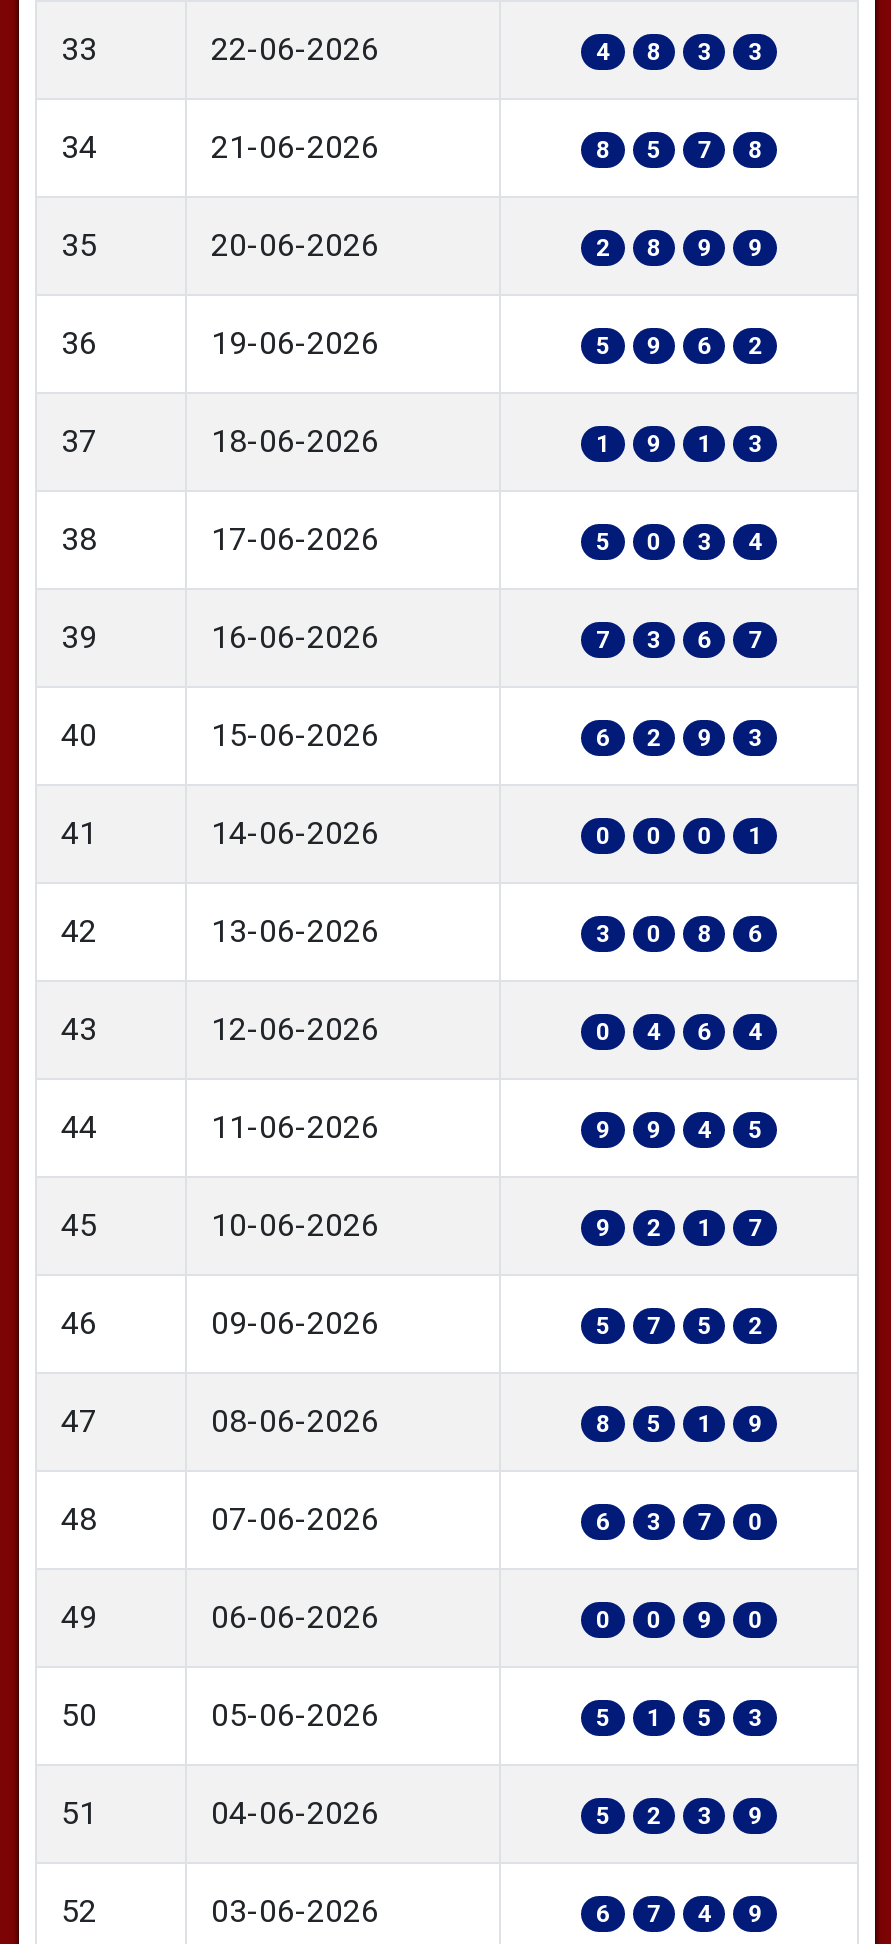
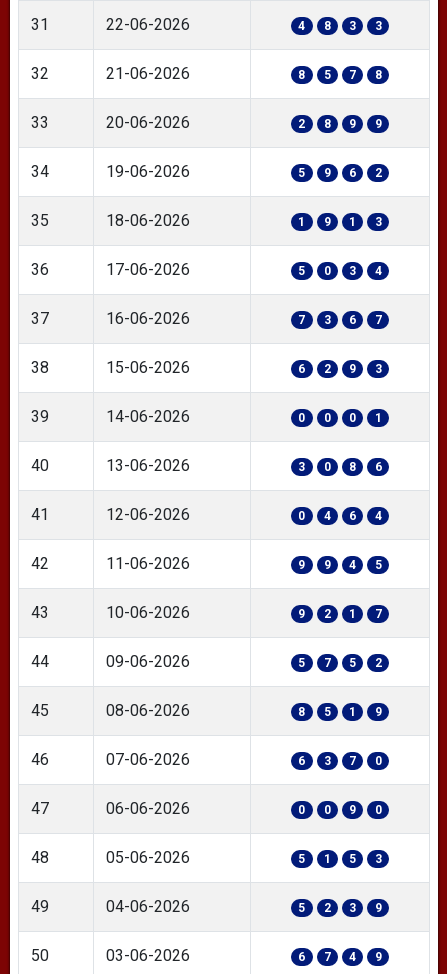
[61,30,97,68] 33 -> [31,15,49,34] 31
[61,128,97,166] 34 -> [31,64,49,83] 32
[61,226,97,264] 35 -> [31,113,49,132] 33
[61,324,97,362] 36 -> [31,162,49,181] 34
[61,422,97,460] 37 -> [31,211,49,230] 35
[61,520,97,558] 38 -> [31,260,49,279] 36
[61,618,97,656] 39 -> [31,309,49,328] 37
[61,716,97,754] 40 -> [31,358,49,377] 38
[61,814,97,852] 41 -> [31,407,49,426] 39
[61,912,97,950] 42 -> [31,456,49,475] 40
[61,1010,97,1048] 43 -> [31,505,49,524] 41
[61,1108,97,1146] 44 -> [31,554,49,573] 42
[61,1206,97,1244] 45 -> [31,603,49,622] 43
[61,1304,97,1342] 46 -> [31,652,49,671] 44
[61,1402,97,1440] 47 -> [31,701,49,720] 45
[61,1500,97,1538] 48 -> [31,750,49,769] 46
[61,1598,97,1636] 49 -> [31,799,49,818] 47
[61,1696,97,1734] 50 -> [31,848,49,867] 48
[61,1794,97,1832] 51 -> [31,897,49,916] 49
[61,1892,97,1930] 52 -> [31,946,49,965] 50

